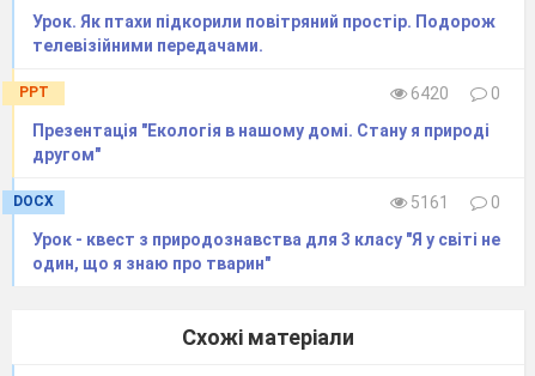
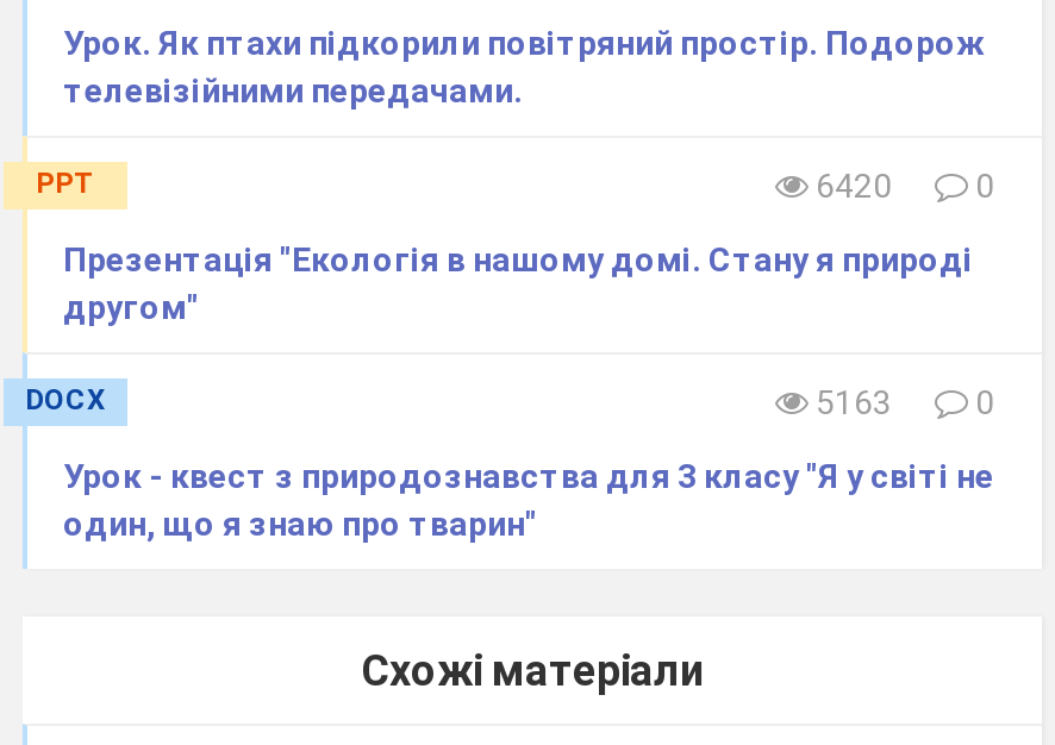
[407,192,500,211] 5161 0 -> [809,382,994,420] 5163 0

